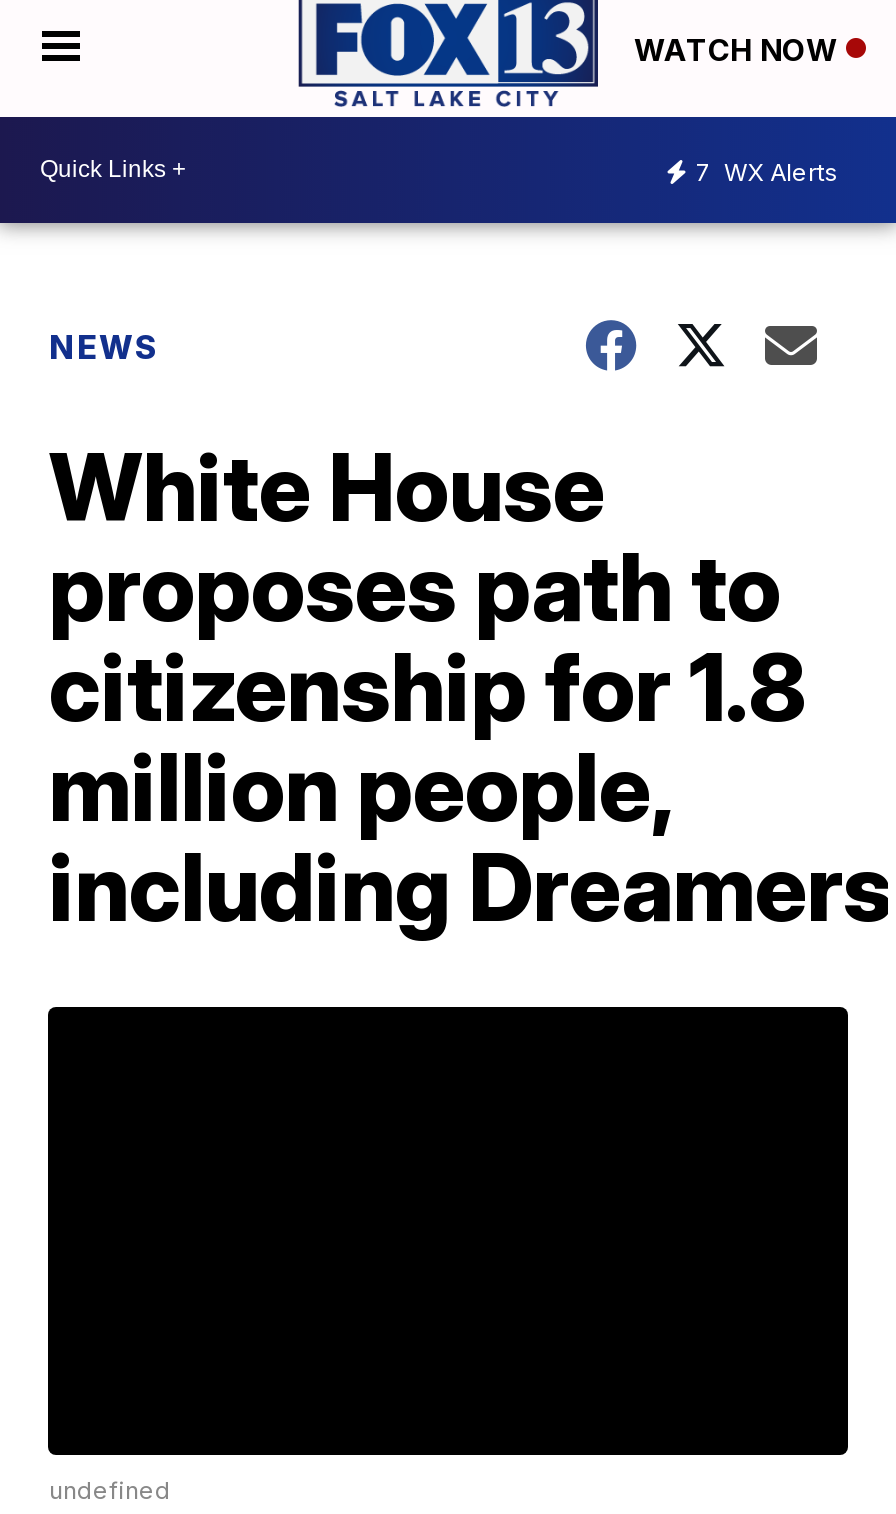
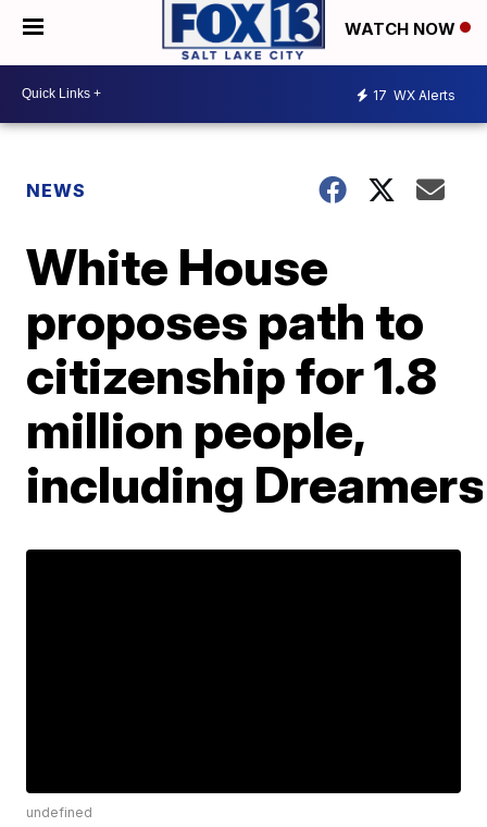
[696,157,838,187] 7 WX Alerts -> [373,87,455,104] 17 WX Alerts

